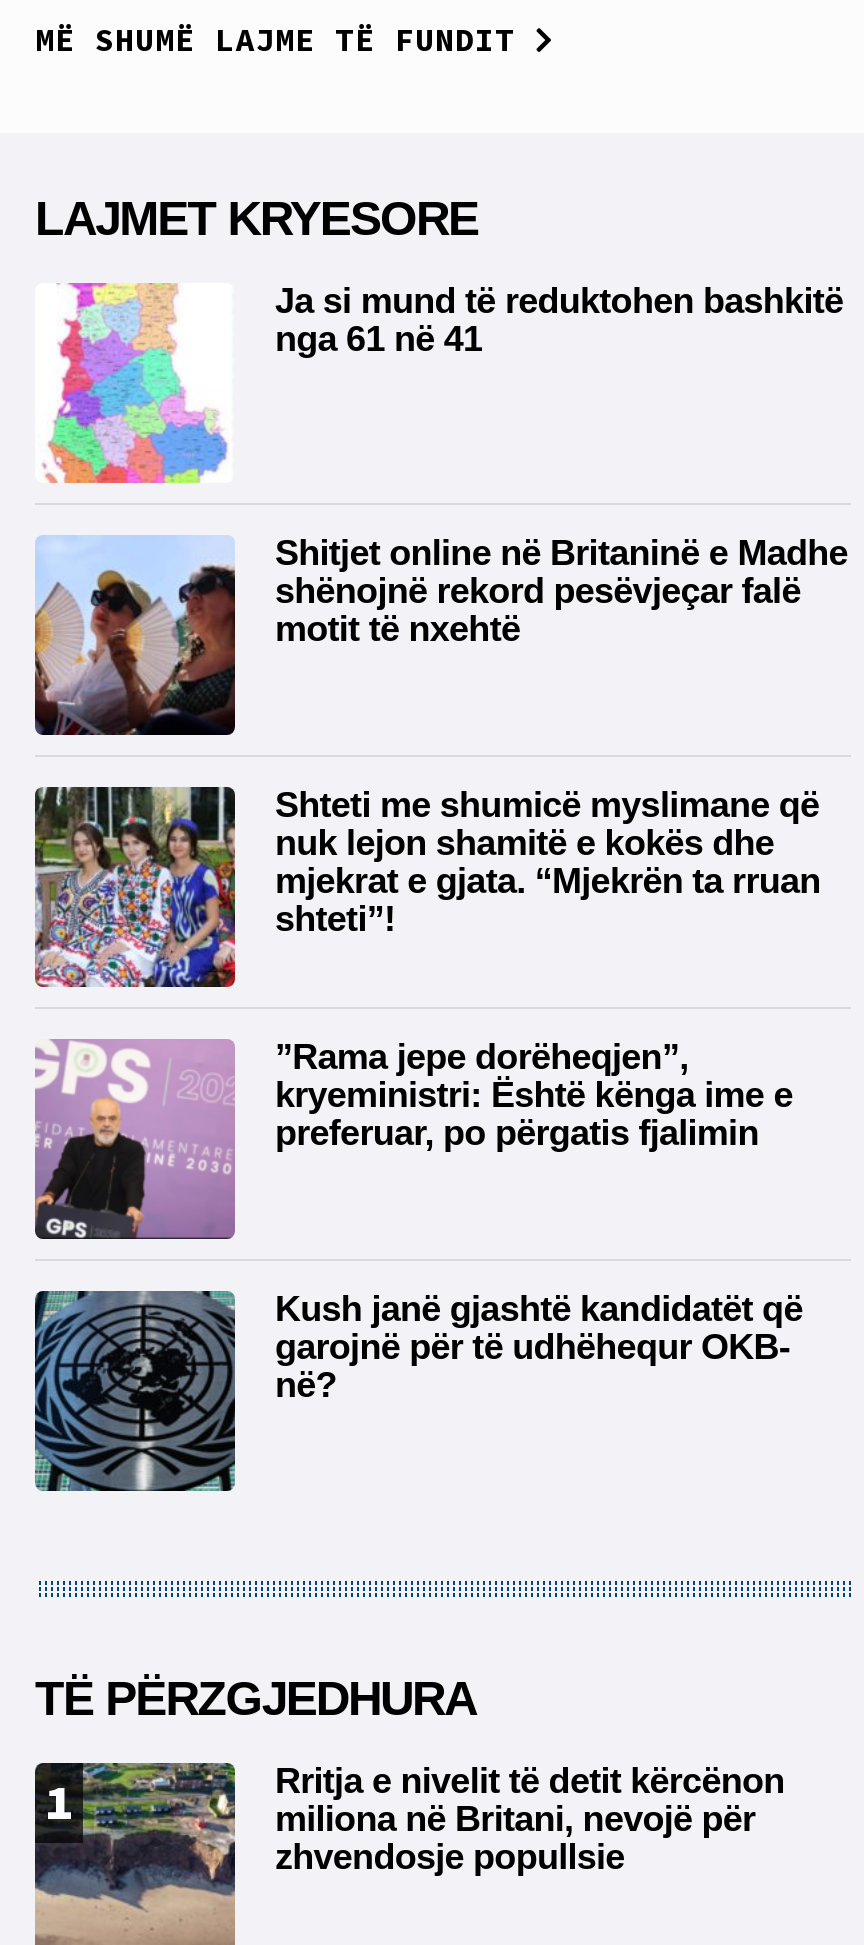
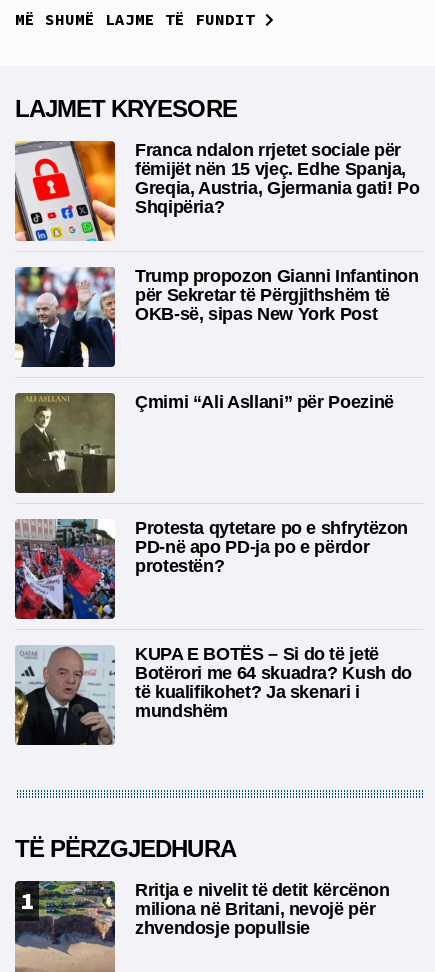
[35,281,843,485] [image] | Ja si mund të reduktohen bashkitë | nga 61 në 41 -> [14,140,419,242] [image] | Franca ndalon rrjetet sociale për | fëmijët nën 15 vjeç. Edhe Spanja, | Greqia, Austria, Gjermania gati! Po | Shqipëria?
[33,534,848,737] [image] | Shitjet online në Britaninë e Madhe | shënojnë rekord pesëvjeçar falë | motit të nxehtë -> [14,266,418,367] [image] | Trump propozon Gianni Infantinon | për Sekretar të Përgjithshëm të | OKB-së, sipas New York Post
[33,786,821,989] [image] | Shteti me shumicë myslimane që | nuk lejon shamitë e kokës dhe | mjekrat e gjata. “Mjekrën ta rruan | shteti”! -> [14,392,394,494] [image] | Çmimi “Ali Asllani” për Poezinë
[33,1038,793,1241] [image] | ”Rama jepe dorëheqjen”, | kryeministri: Është kënga ime e | preferuar, po përgatis fjalimin -> [14,518,408,620] [image] | Protesta qytetare po e shfrytëzon | PD-në apo PD-ja po e përdor | protestën?
[33,1289,803,1493] [image] | Kush janë gjashtë kandidatët që | garojnë për të udhëhequr OKB- | në? -> [14,644,412,746] [image] | KUPA E BOTËS – Si do të jetë | Botërori me 64 skuadra? Kush do | të kualifikohet? Ja skenari i | mundshëm

